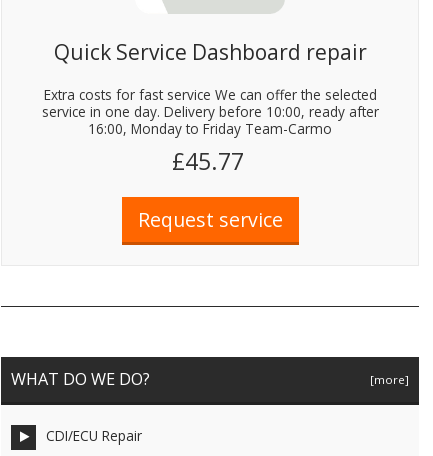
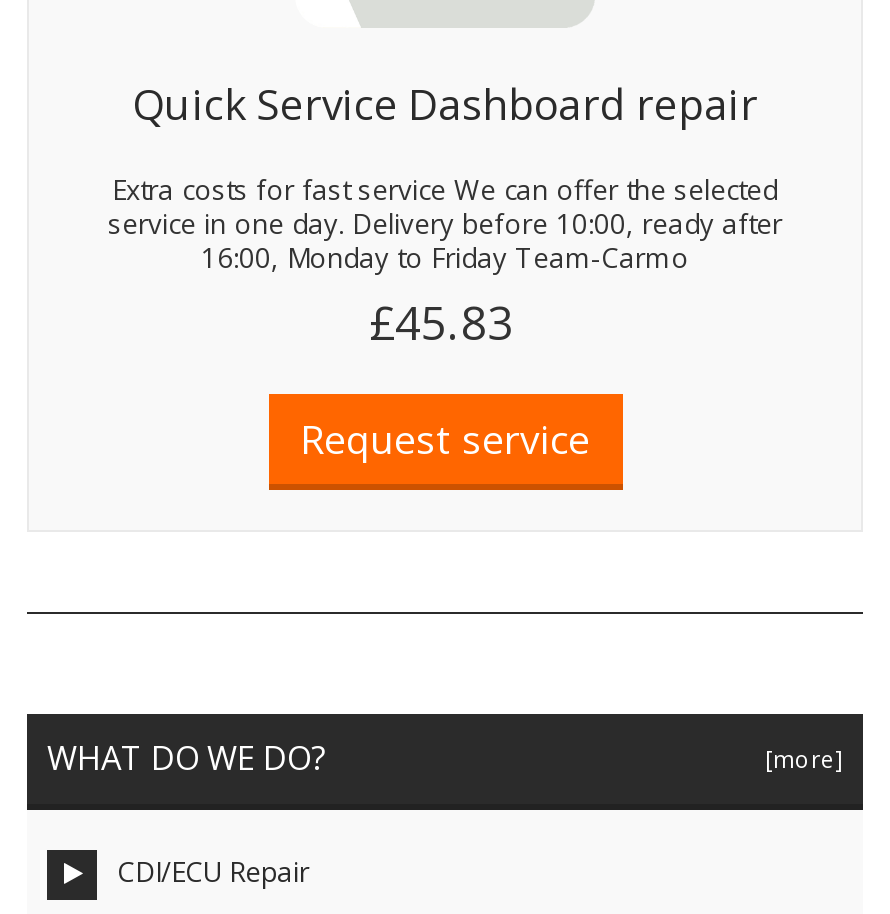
[172,145,244,176] £45.77 -> [369,291,513,353] £45.83

